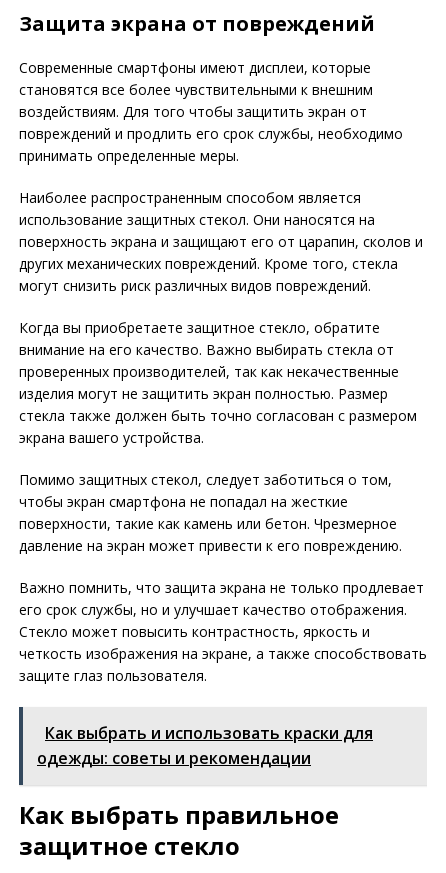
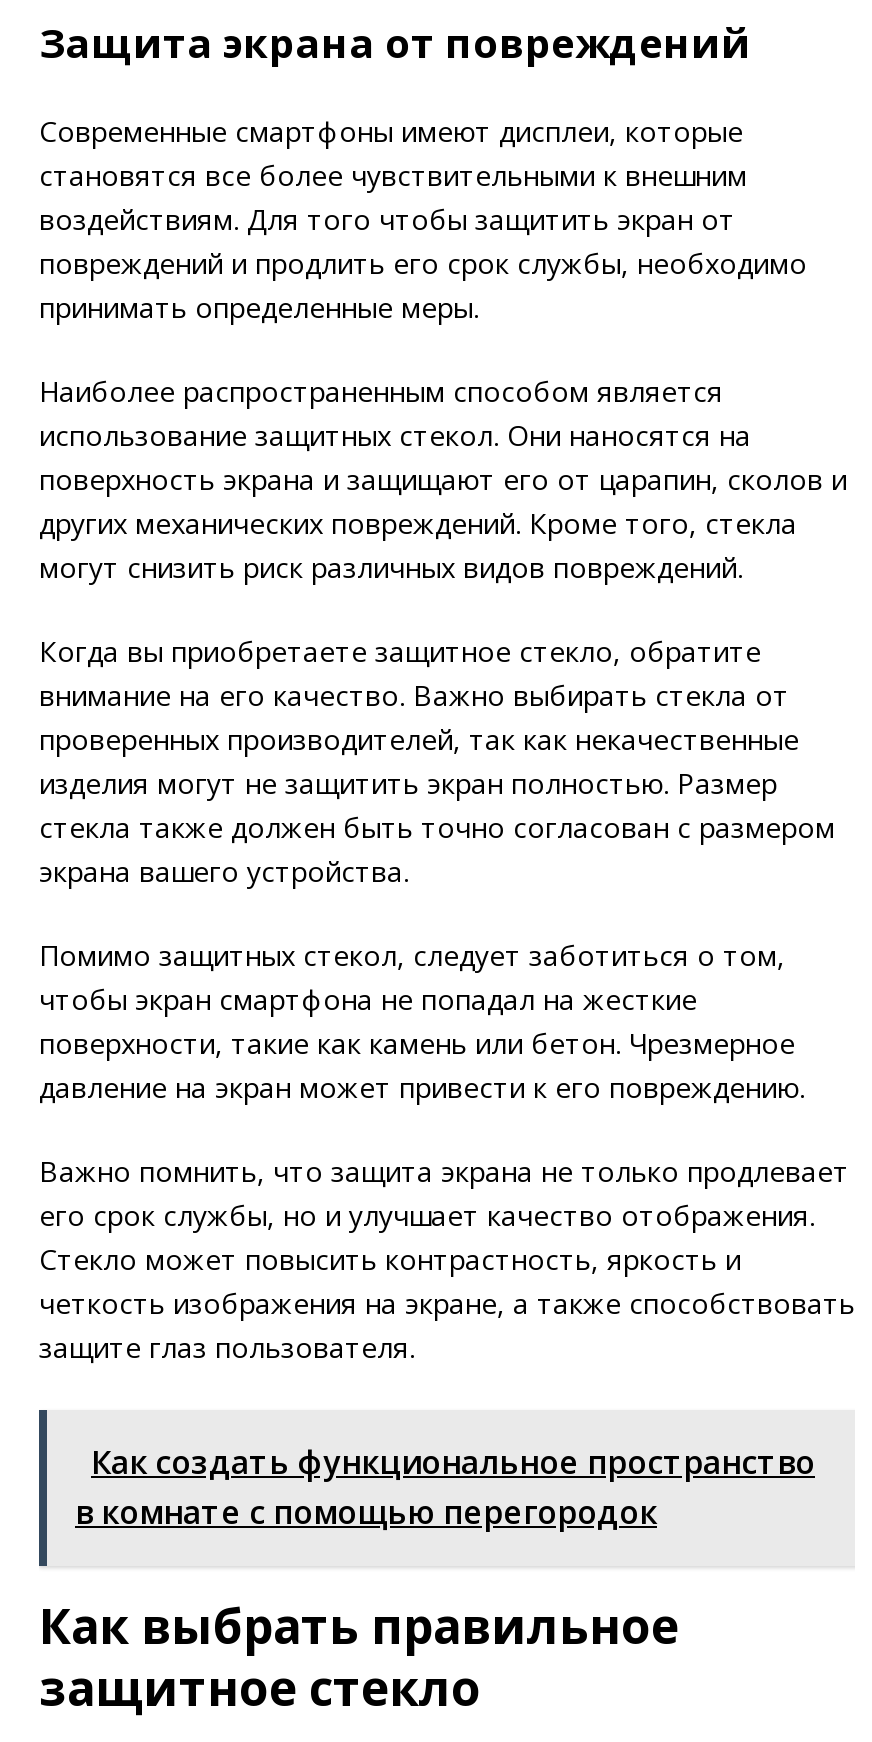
[37,722,373,769] Как выбрать и использовать краски для | одежды: советы и рекомендации -> [75,1441,815,1535] Как создать функциональное пространство | в комнате с помощью перегородок

